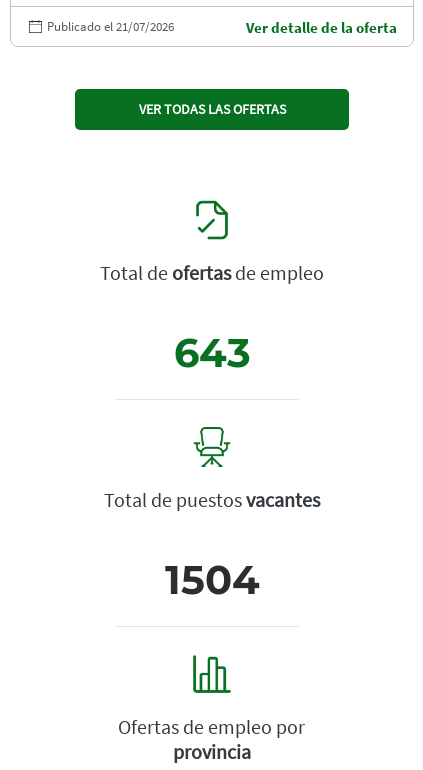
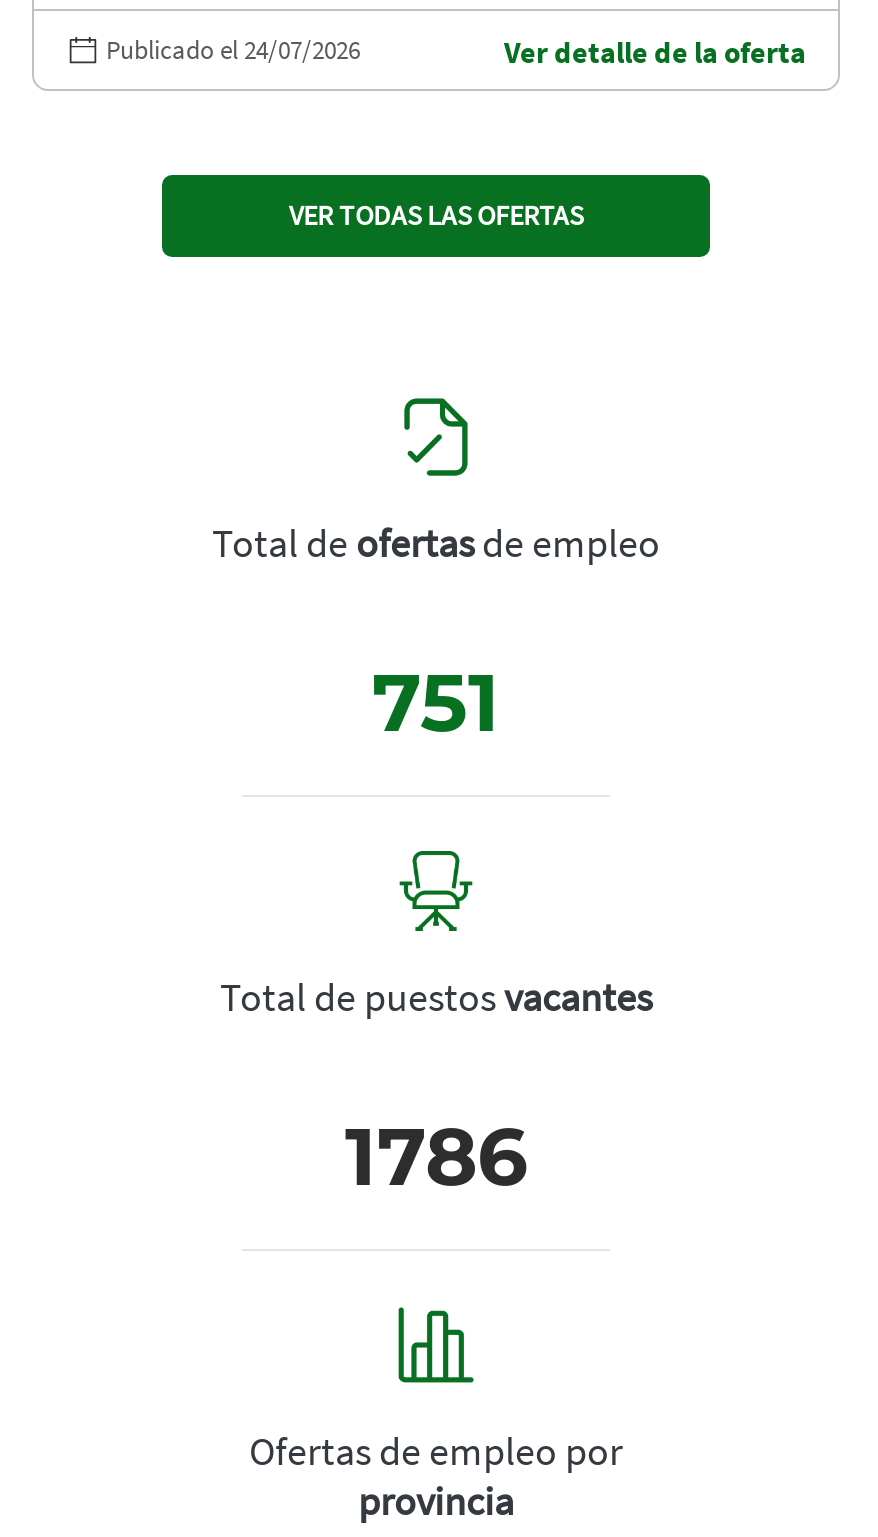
[47,18,174,35] Publicado el 21/07/2026 -> [106,33,360,67] Publicado el 24/07/2026
[173,328,250,377] 643 -> [372,653,500,751] 751
[164,555,259,604] 1504 -> [345,1107,527,1205] 1786

